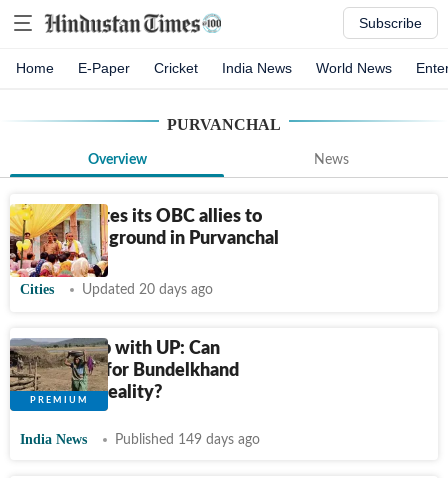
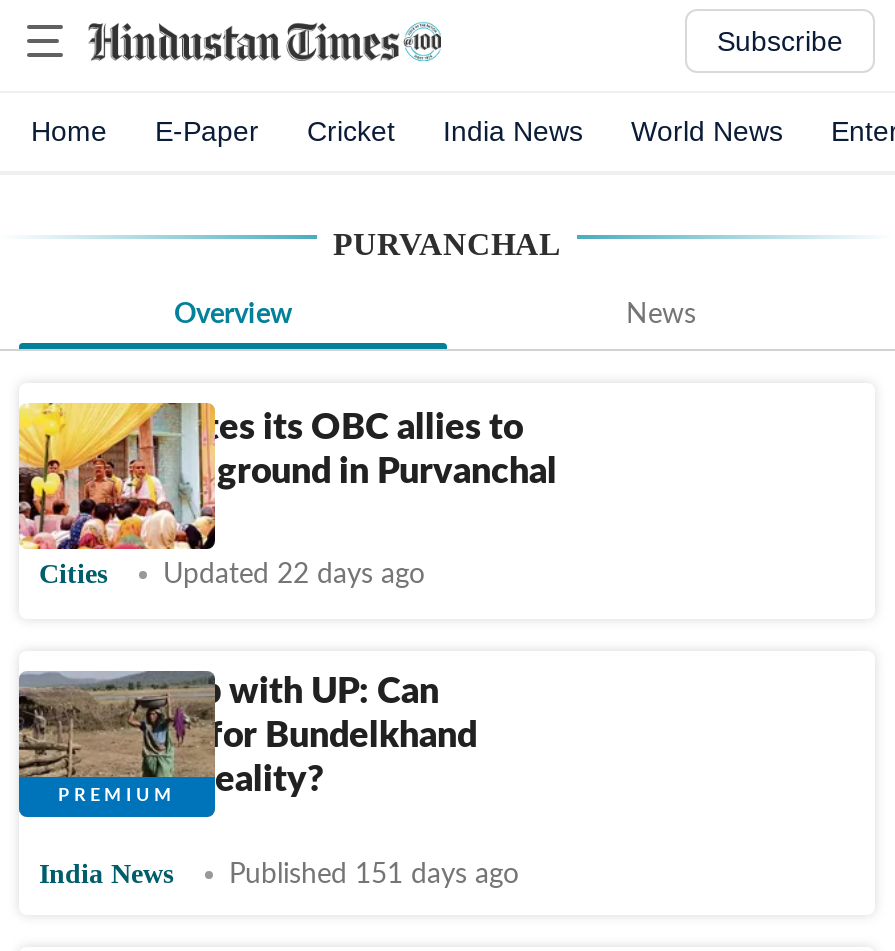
[82,283,213,297] Updated 20 days ago -> [163,561,425,589] Updated 22 days ago
[115,433,260,447] Published 149 days ago -> [229,861,519,889] Published 151 days ago

